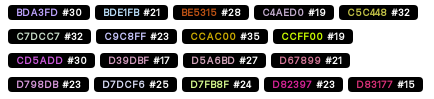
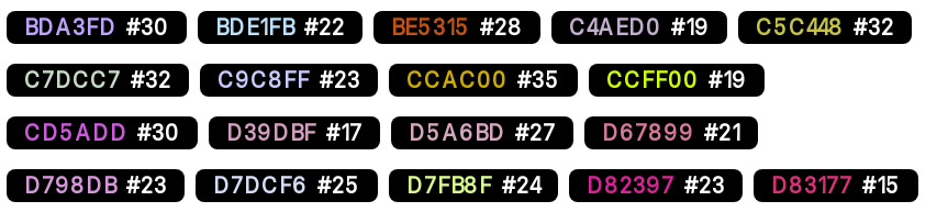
[16,6,410,19] BDA3FD #30 BDE1FB #21 BE5315 #28 C4AED0 #19 C5C448 #32 -> [24,13,894,41] BDA3FD #30 BDE1FB #22 BE5315 #28 C4AED0 #19 C5C448 #32

